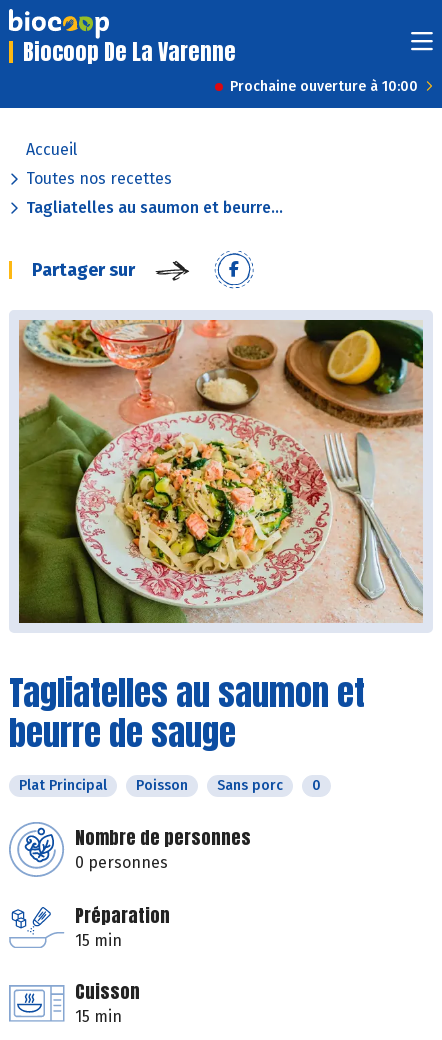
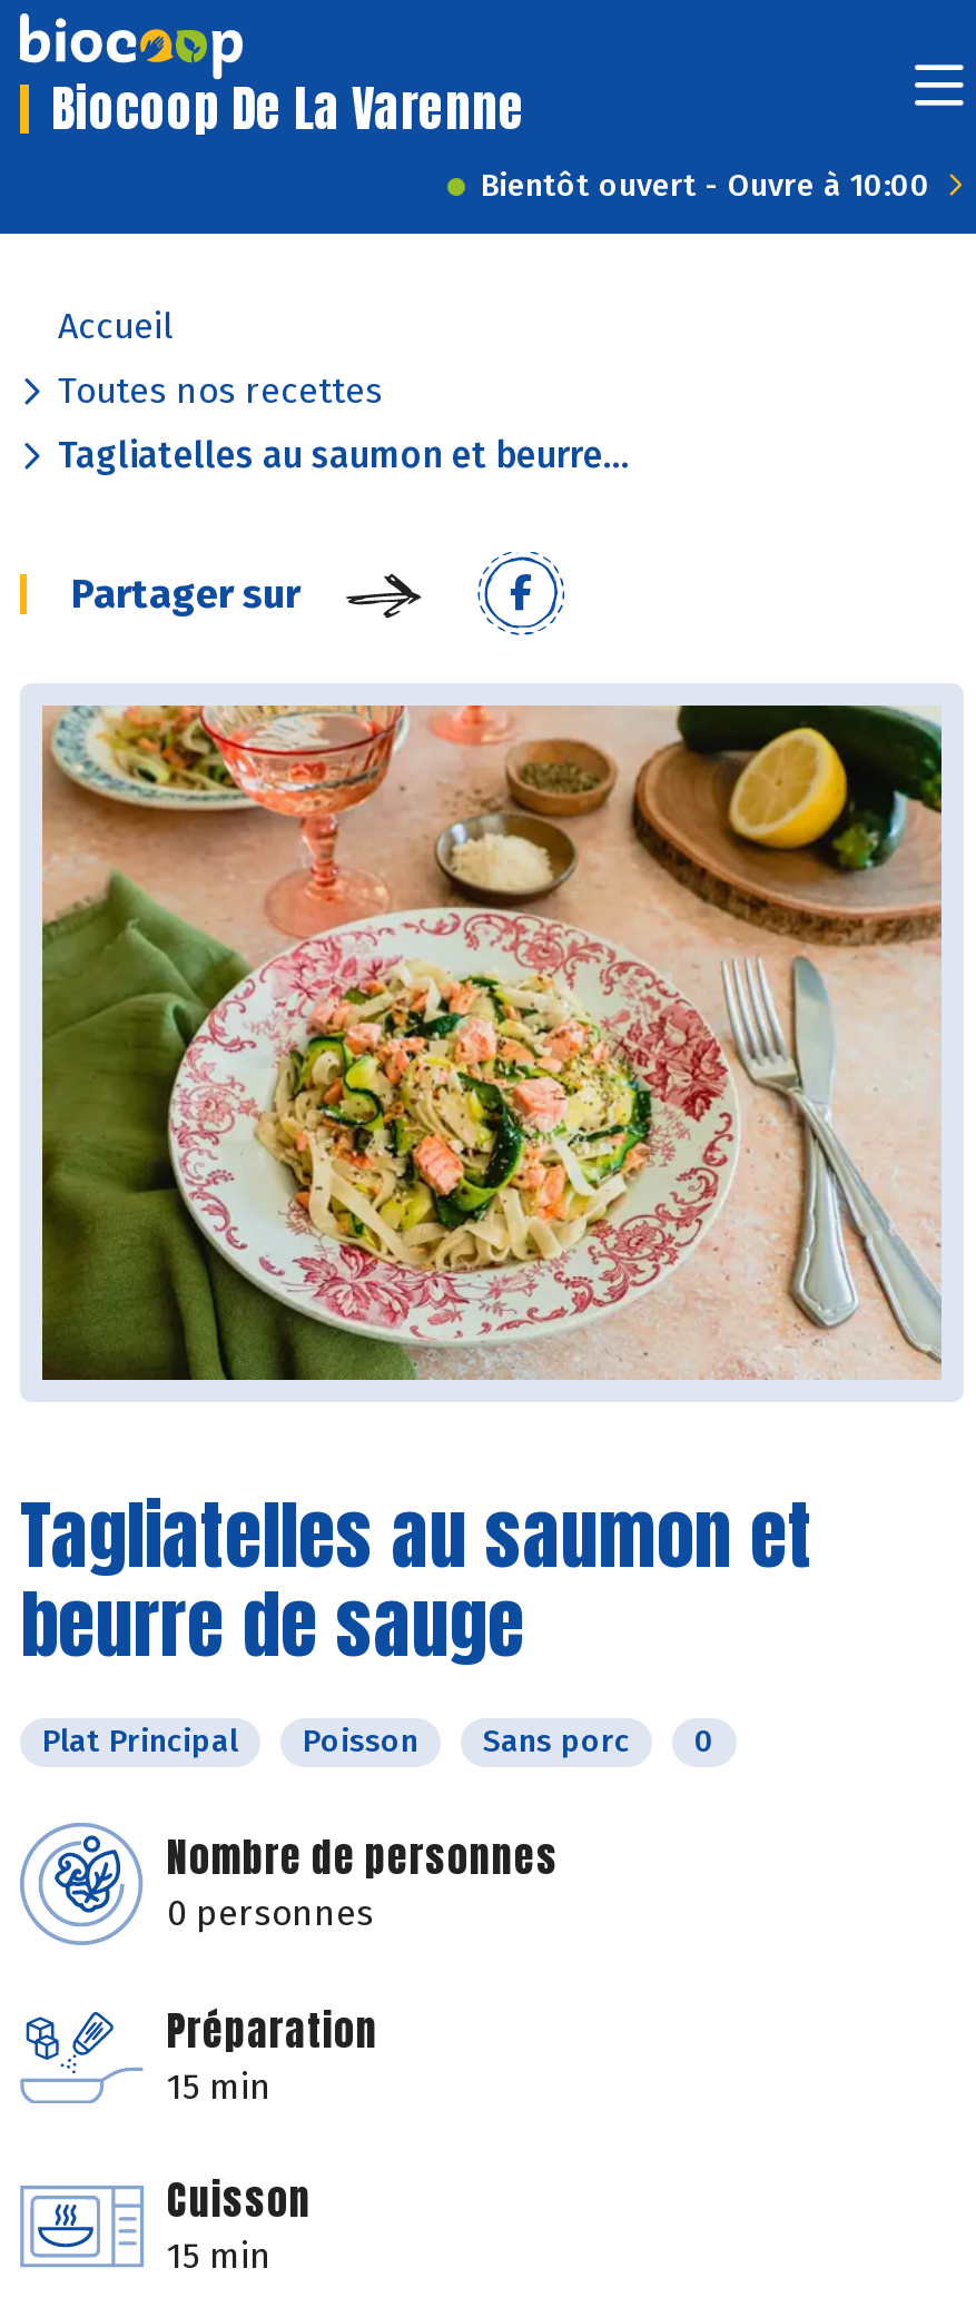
[230,78,418,95] Prochaine ouverture à 10:00 -> [481,167,930,205] Bientôt ouvert - Ouvre à 10:00

